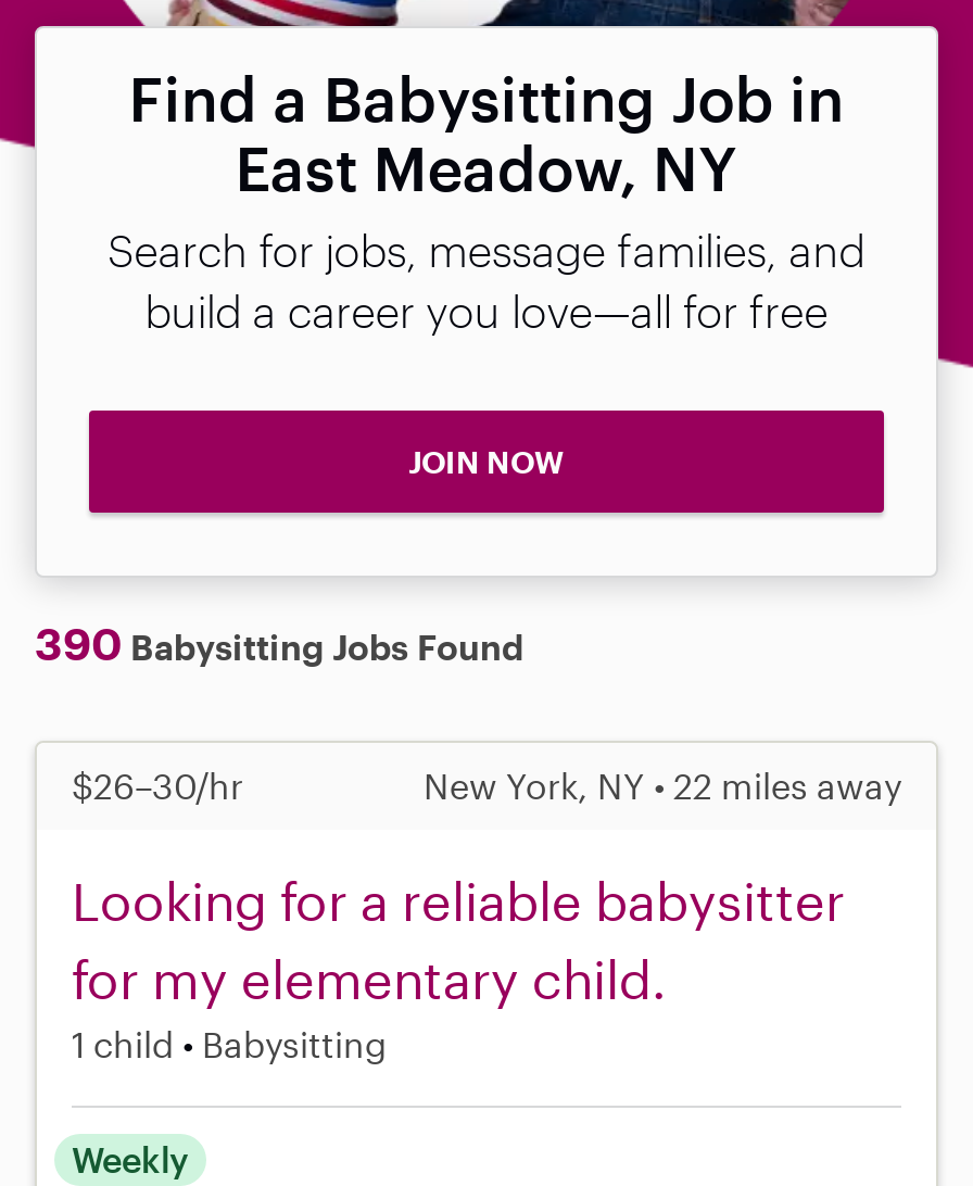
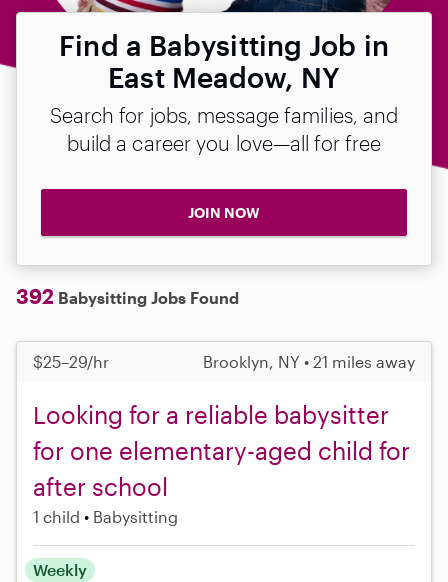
[35,616,523,669] 390 Babysitting Jobs Found -> [16,284,239,308] 392 Babysitting Jobs Found
[72,764,901,805] $26–30/hr | New York, NY • 22 miles away -> [33,352,415,371] $25–29/hr | Brooklyn, NY • 21 miles away
[72,947,667,1010] for my elementary child. -> [33,436,410,501] for one elementary-aged child for | after school

